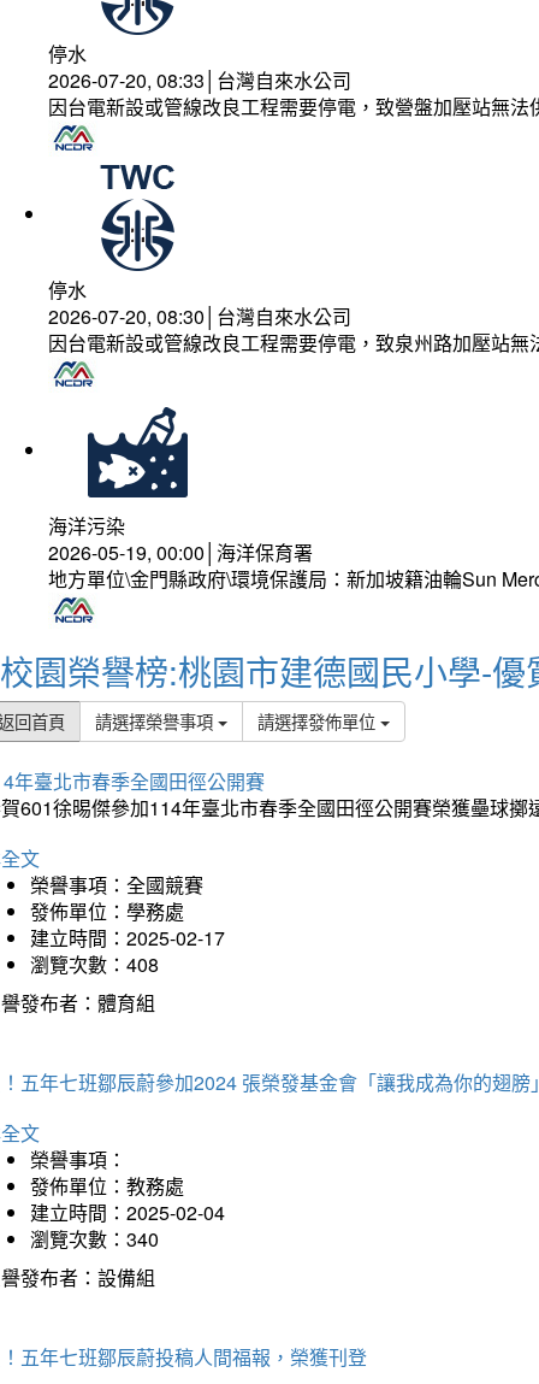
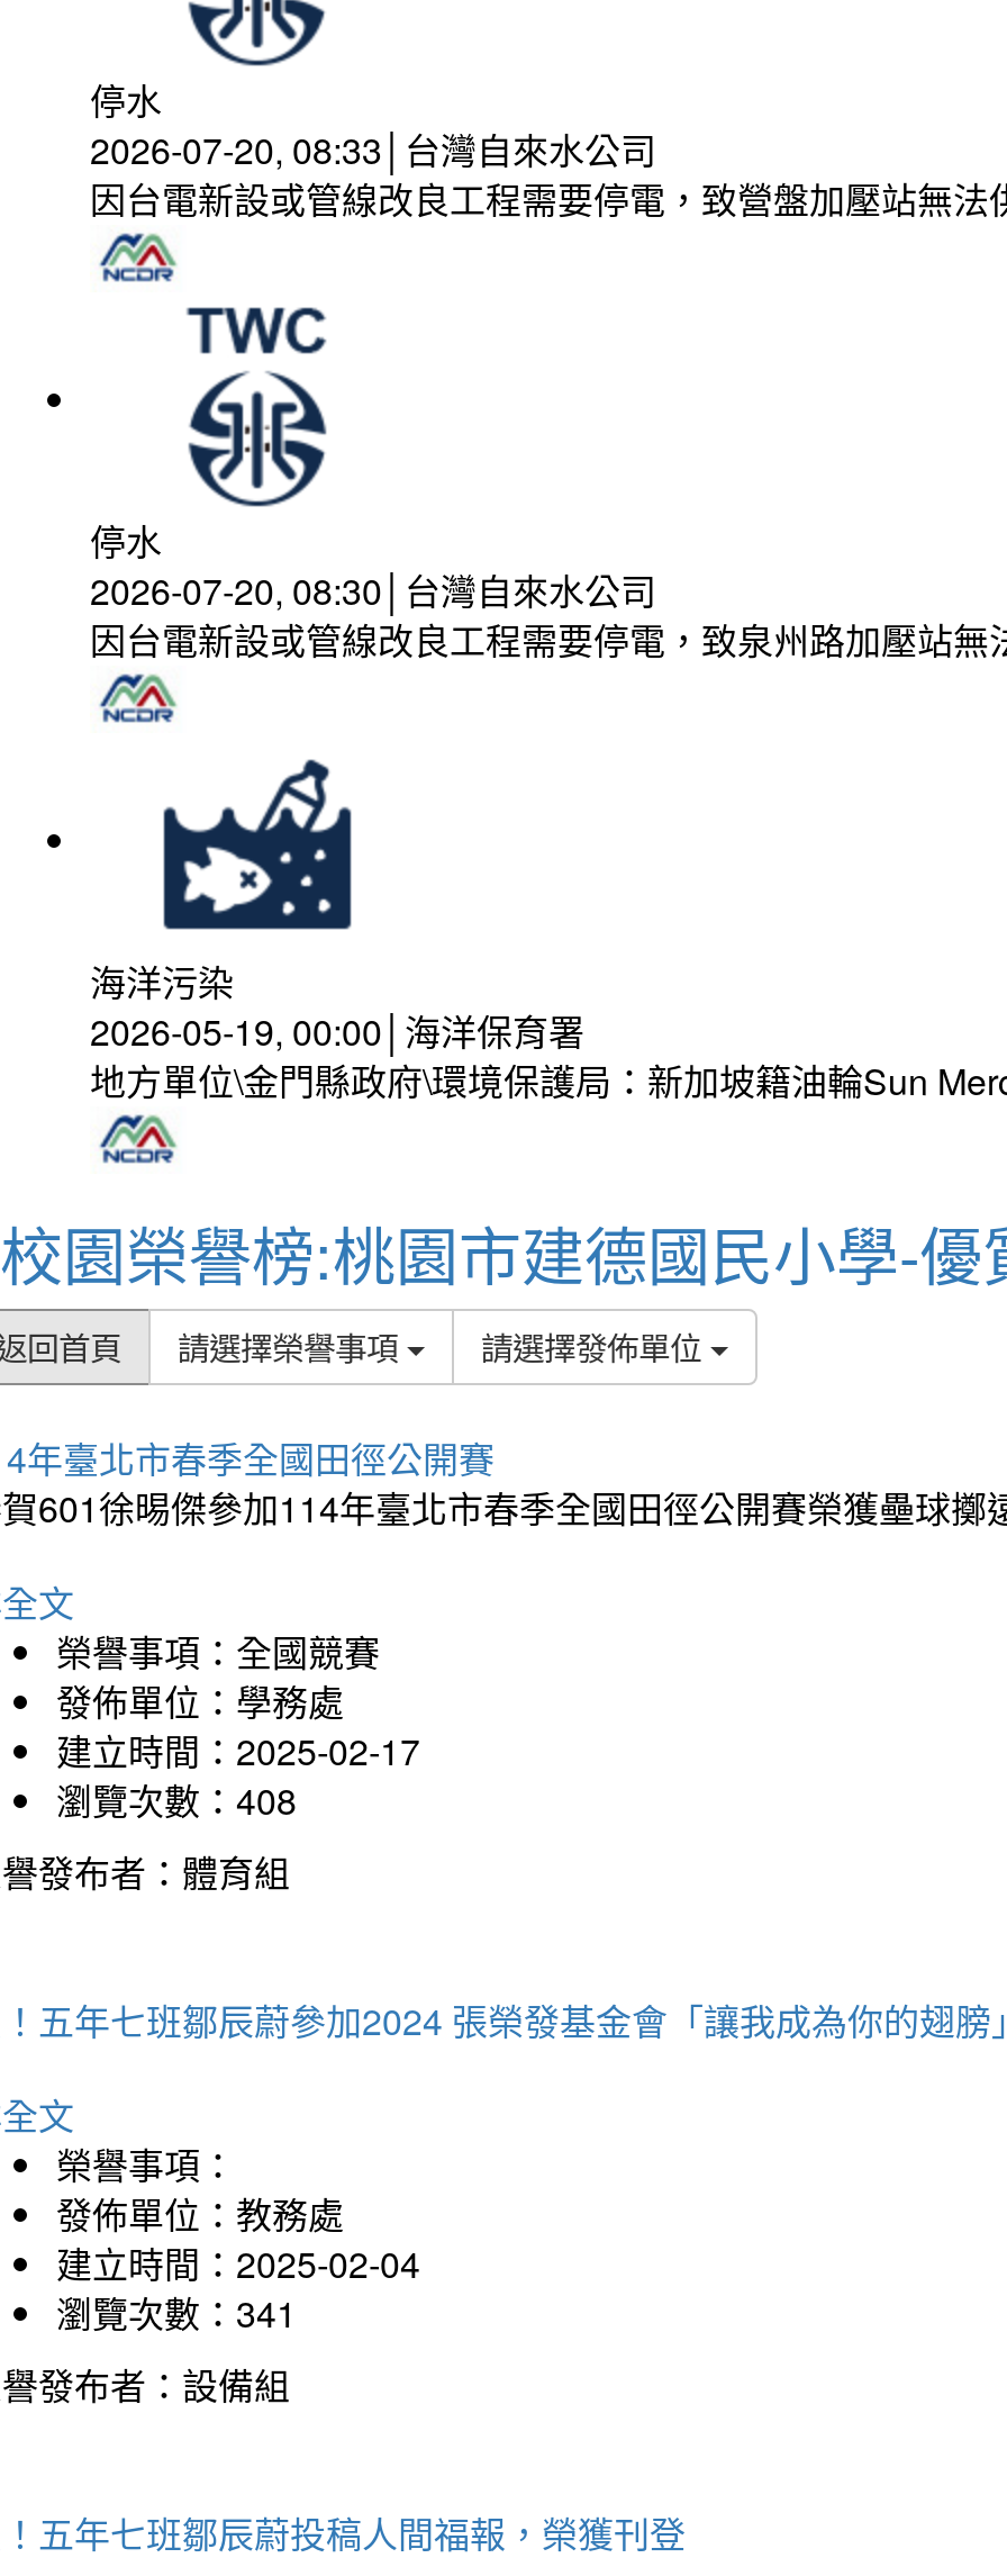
[30,1225,159,1253] 瀏覽次數：340 -> [56,2287,297,2339] 瀏覽次數：341

